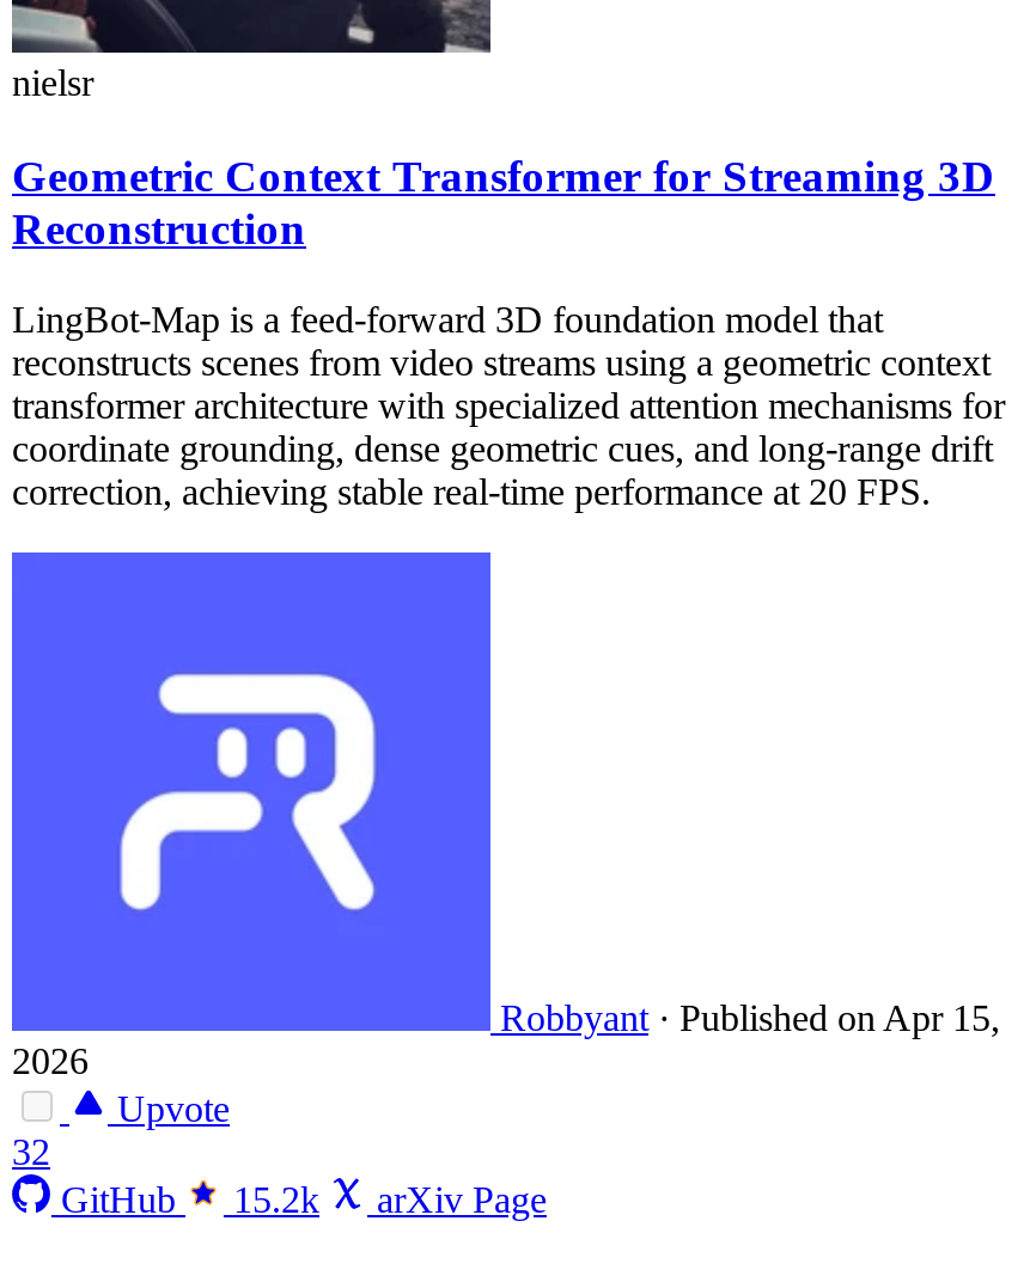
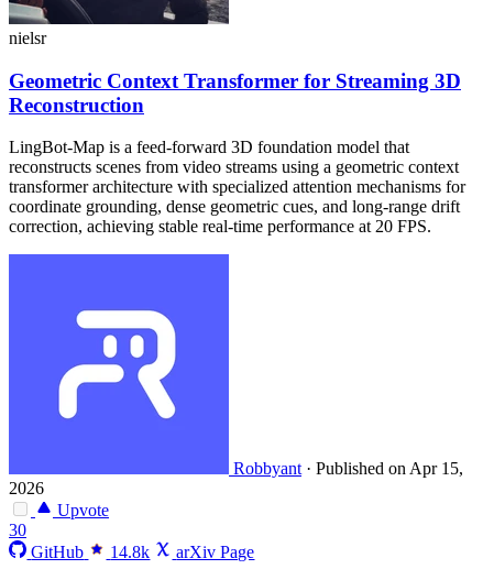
[12,1132,50,1173] 32 -> [9,521,26,540] 30
[61,1180,547,1221] GitHub 15.2k arXiv Page -> [31,543,255,562] GitHub 14.8k arXiv Page

